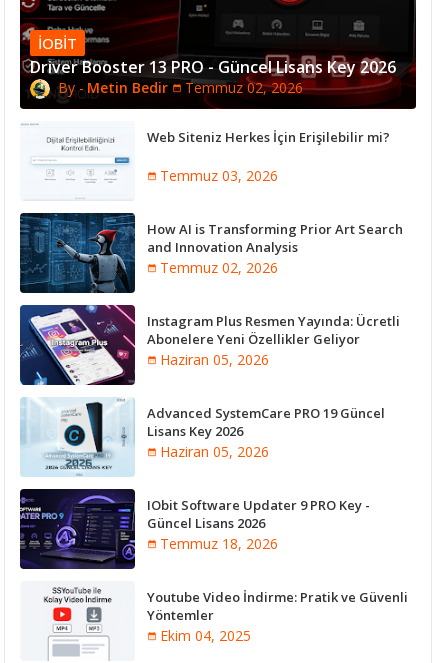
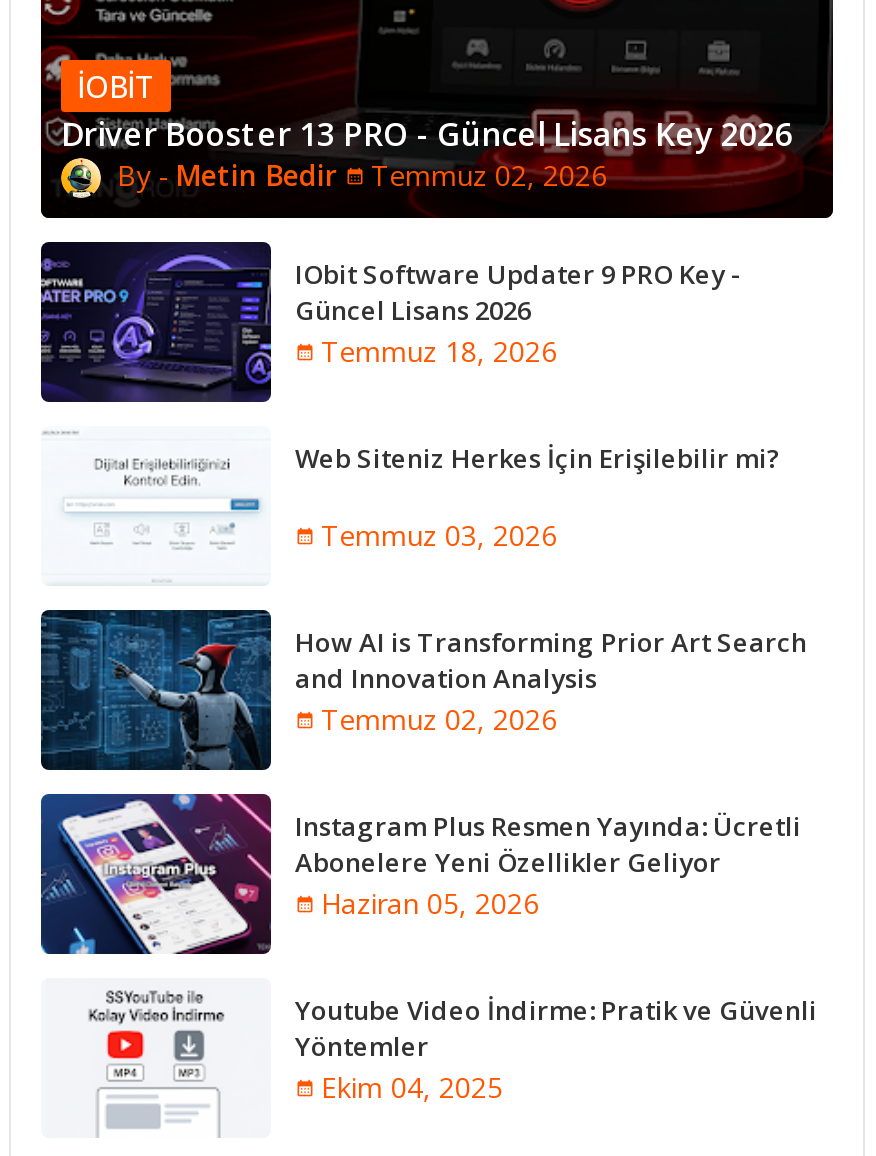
moved [18,128,403,369] -> [37,440,807,922]: [image] | Web Siteniz Herkes İçin Erişilebilir mi? | Temmuz 03, 2026 | ... | Abonelere Yeni Özellikler Geliyor | Haziran 05, 2026
[20,397,385,477] [image] | Advanced SystemCare PRO 19 Güncel | Lisans Key 2026 | Haziran 05, 2026 -> none
moved [19,488,370,570] -> [39,240,741,404]: [image] | IObit Software Updater 9 PRO Key - | Güncel Lisans 2026 | Temmuz 18, 2026

